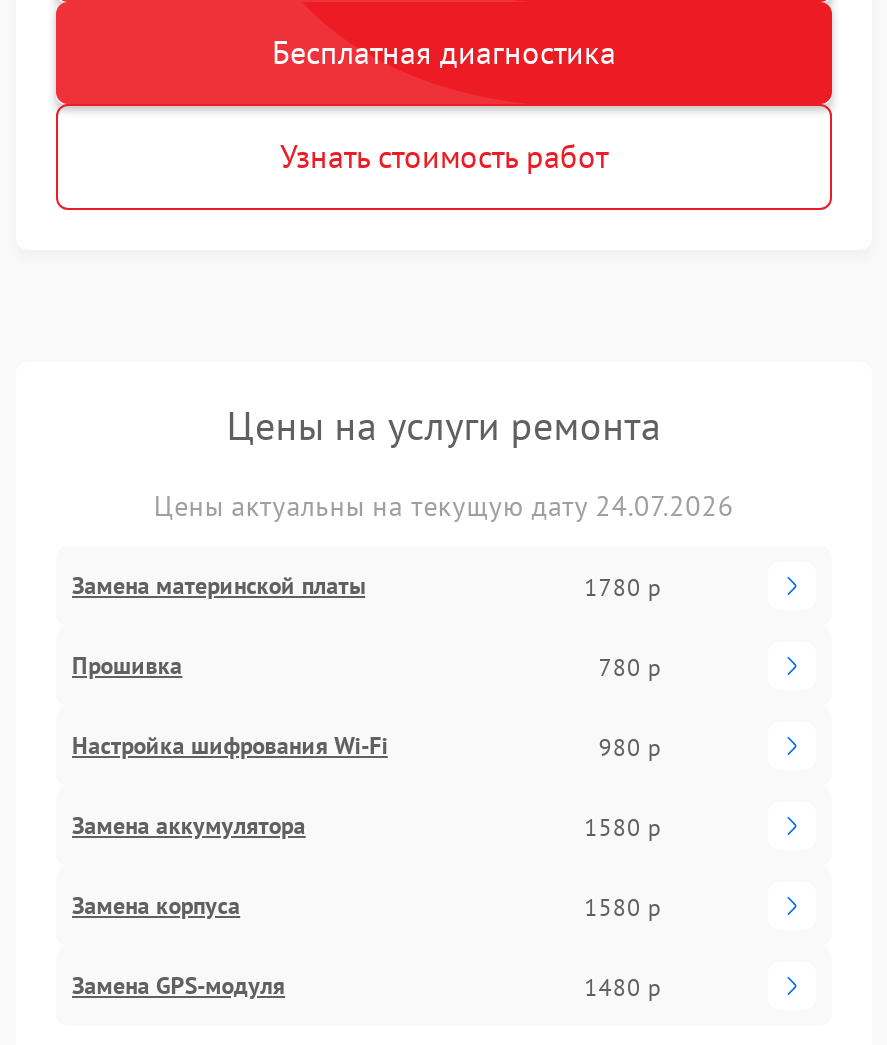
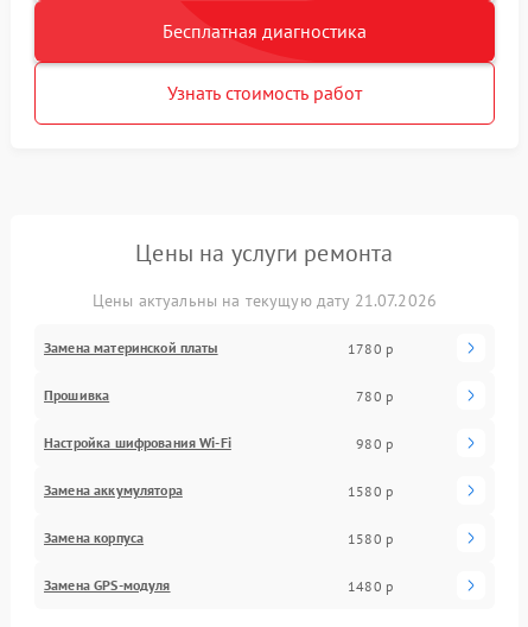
[154,488,734,524] Цены актуальны на текущую дату 24.07.2026 -> [92,290,437,311] Цены актуальны на текущую дату 21.07.2026

